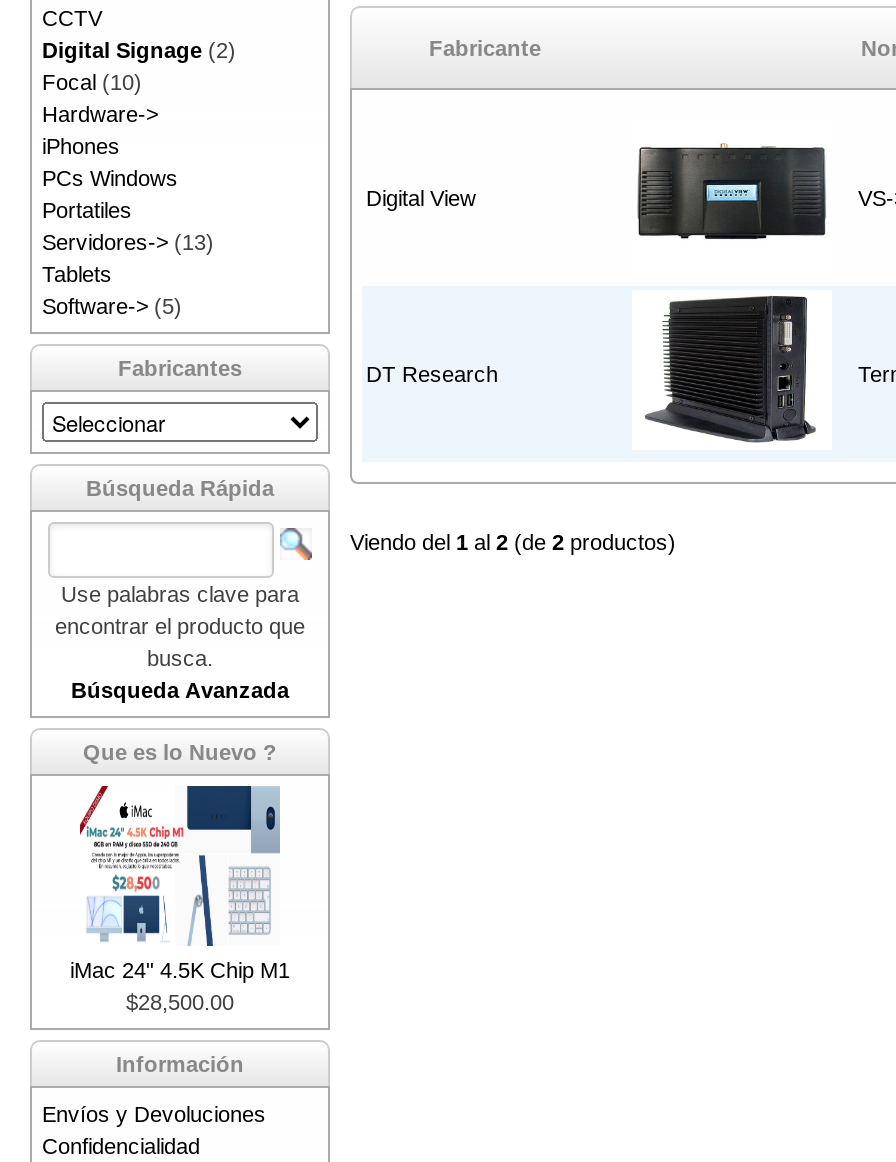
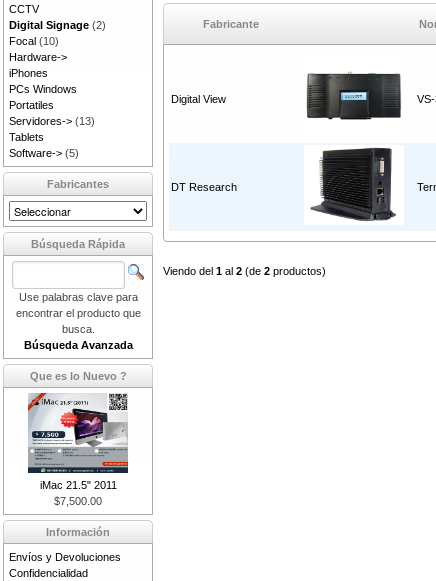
[70,784,290,1014] [image] | iMac 24" 4.5K Chip M1 | $28,500.00 -> [27,392,129,507] [image] | iMac 21.5" 2011 | $7,500.00

